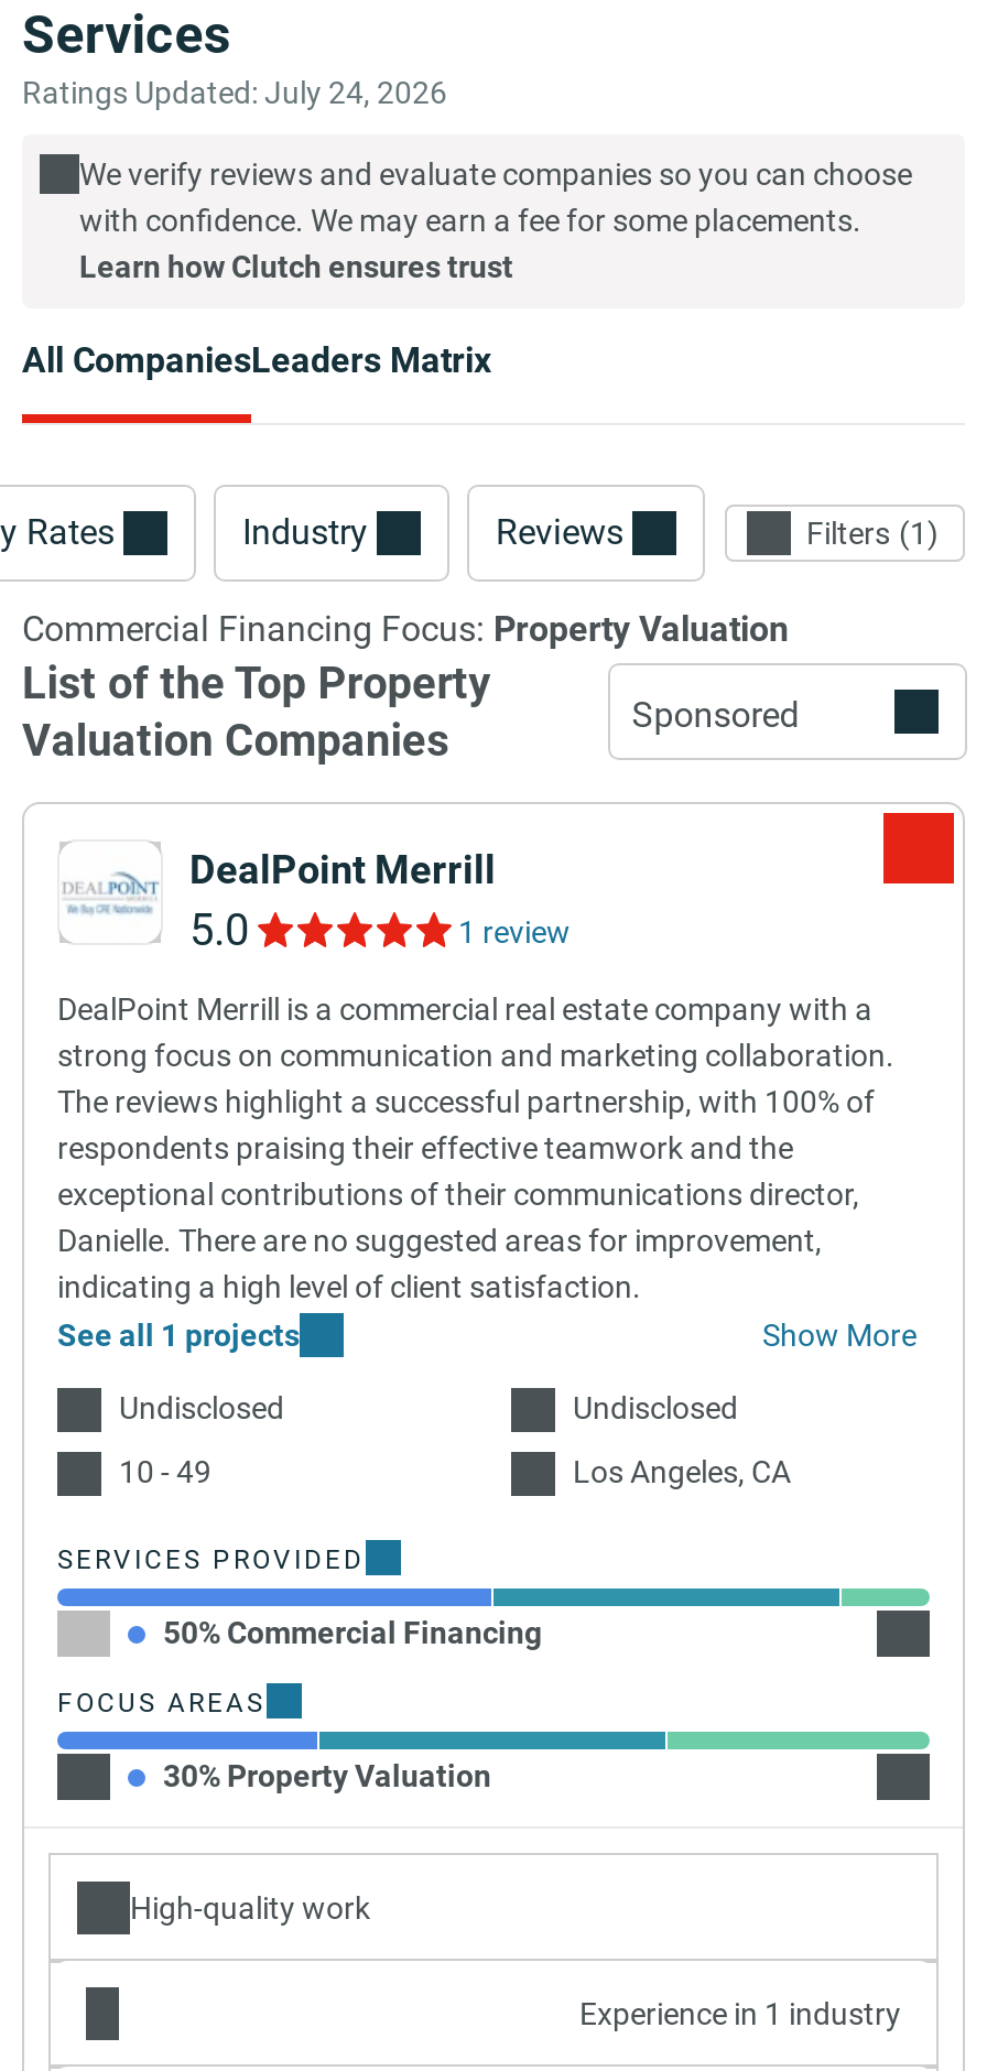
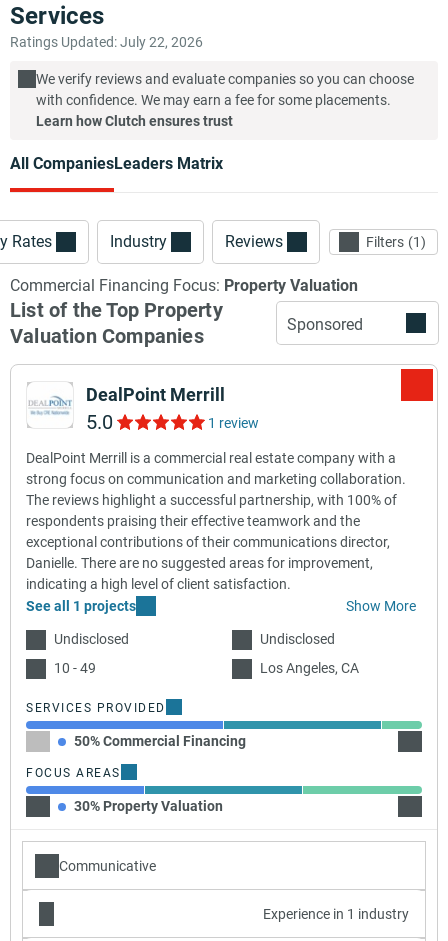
[22,75,447,110] Ratings Updated: July 24, 2026 -> [10,34,203,50] Ratings Updated: July 22, 2026
[130,1889,370,1924] High-quality work -> [59,857,156,873] Communicative

